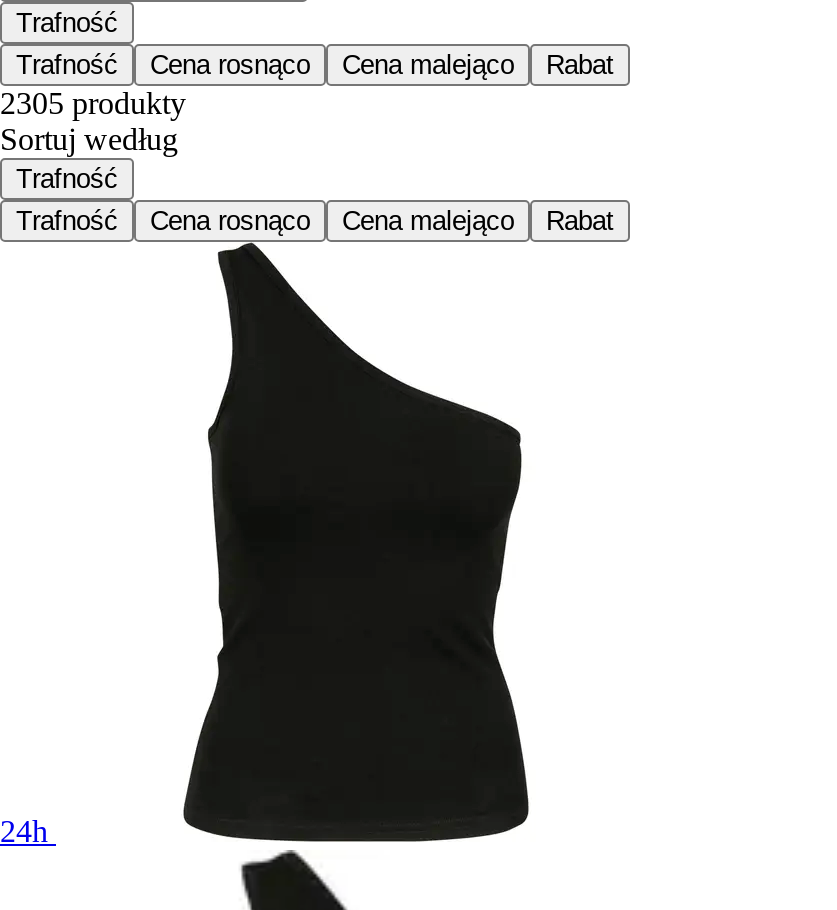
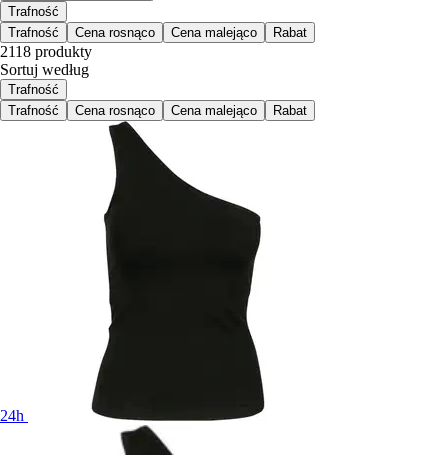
[0,86,186,120] 2305 produkty -> [0,43,92,60] 2118 produkty

